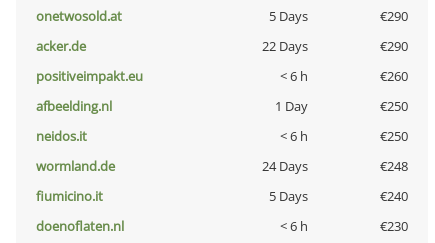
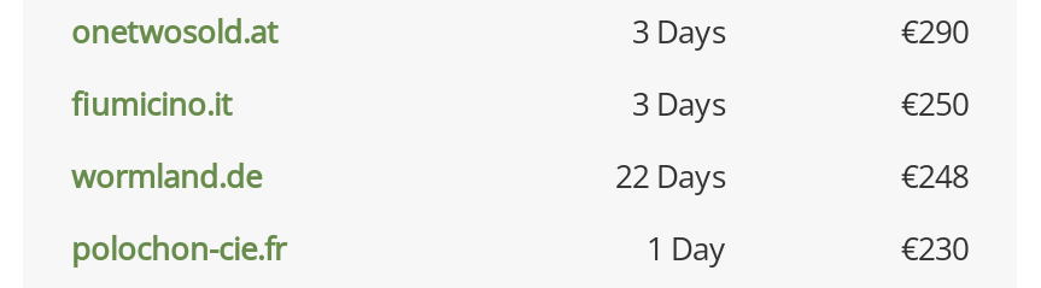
[268,7,307,25] 5 Days -> [632,10,726,53] 3 Days
[36,37,408,145] acker.de | 22 Days | €290 | positiveimpakt.eu | < 6 h | €260 | afbeelding.nl | 1 Day | €250 | neidos.it | < 6 h -> [71,82,726,125] fiumicino.it | 3 Days
[261,157,307,175] 24 Days -> [615,154,726,198] 22 Days
[36,187,408,235] fiumicino.it | 5 Days | €240 | doenoflaten.nl | < 6 h -> [71,227,726,270] polochon-cie.fr | 1 Day

